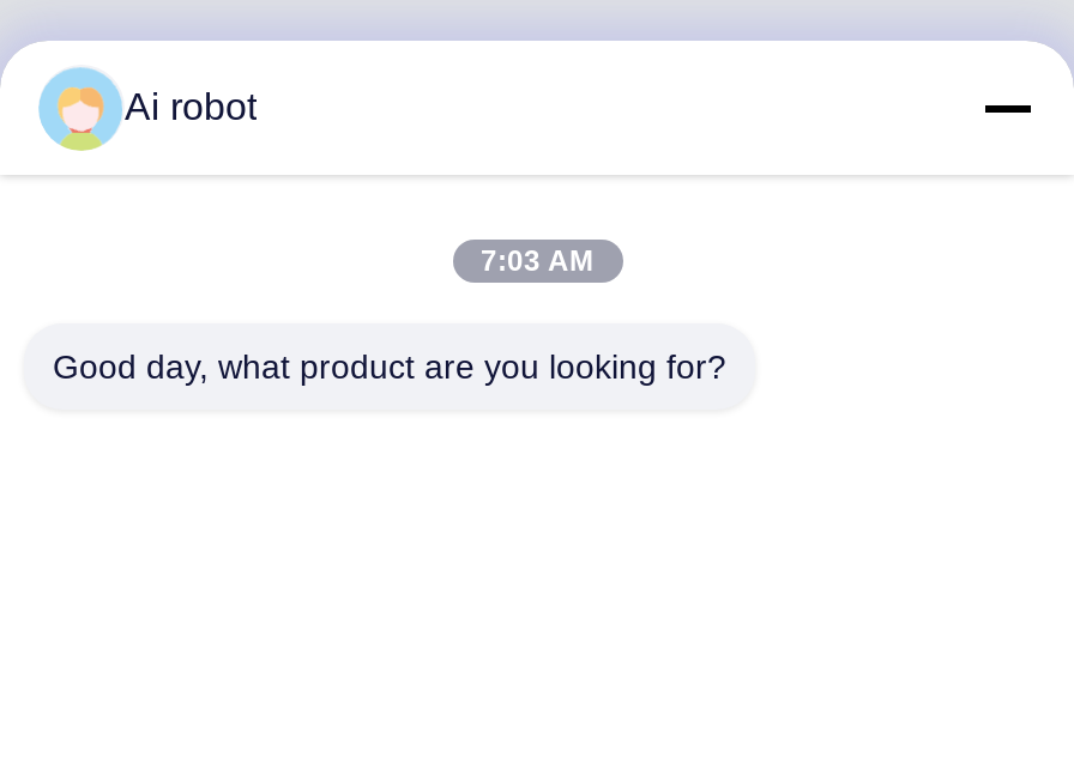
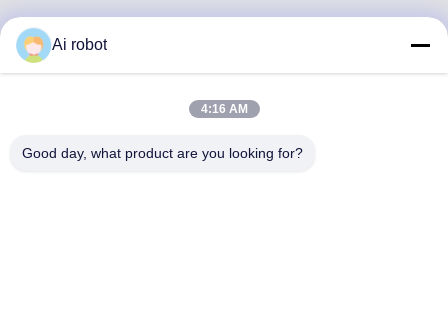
[481,244,593,278] 7:03 AM -> [200,102,247,116] 4:16 AM

